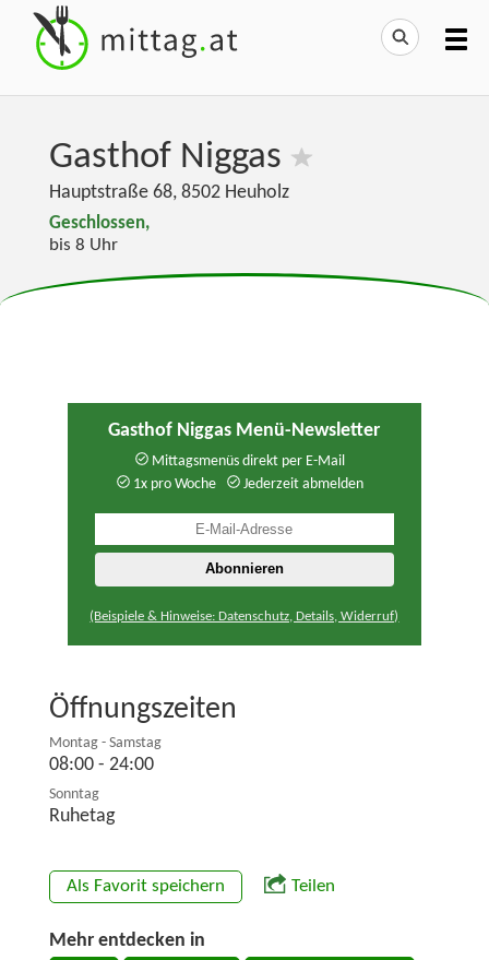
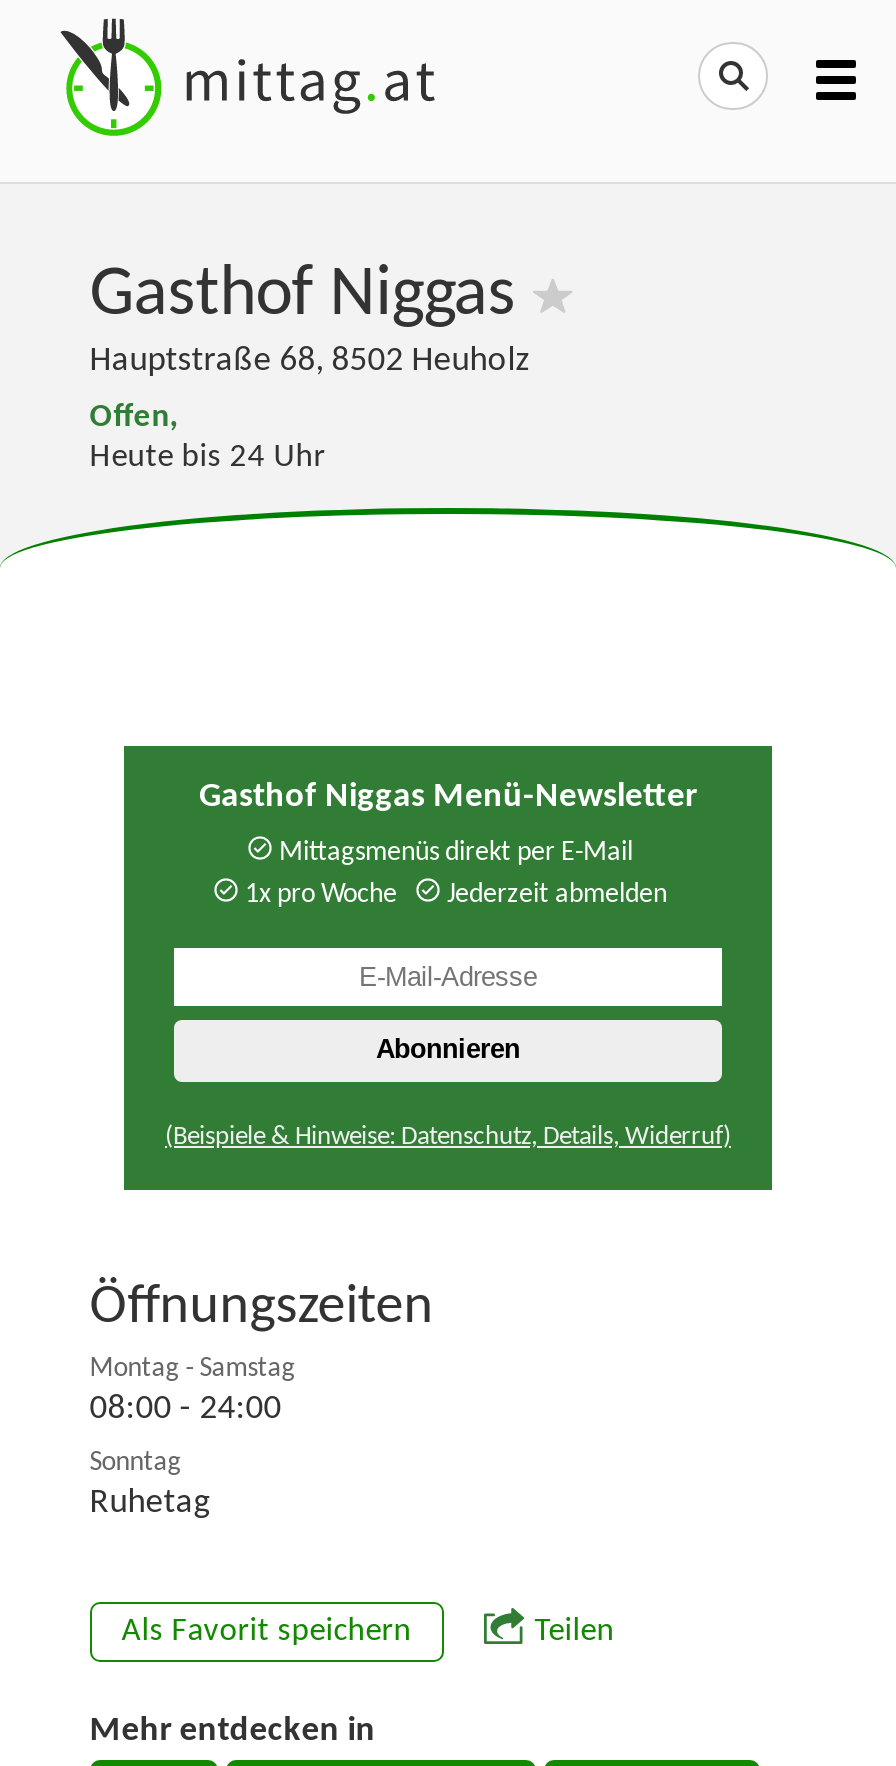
[49,215,149,255] Geschlossen, | bis 8 Uhr -> [90,403,326,475] Offen, | Heute bis 24 Uhr

